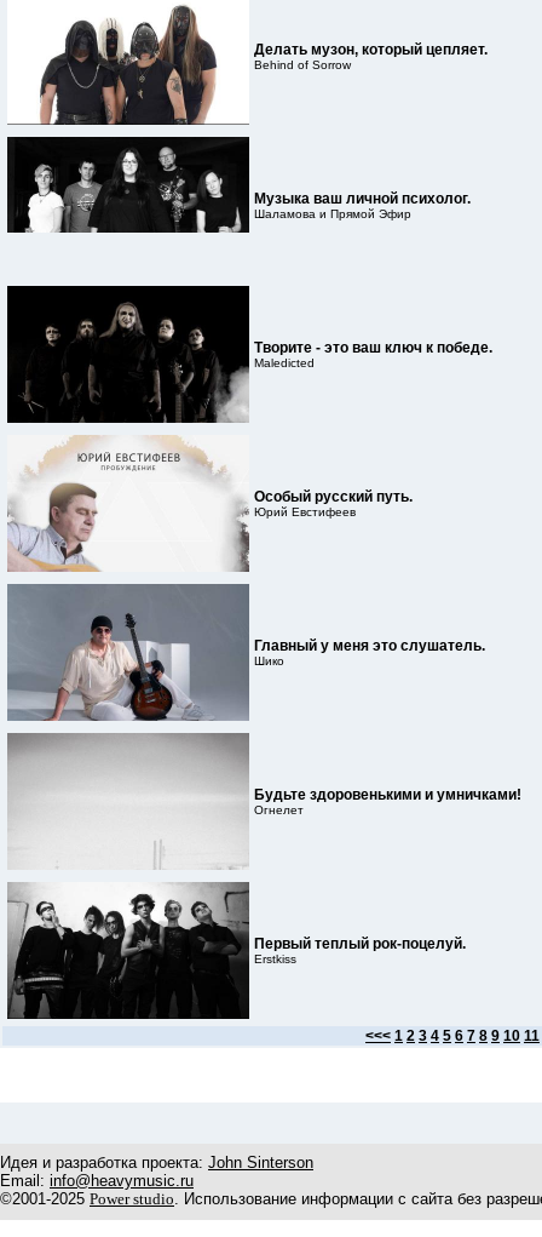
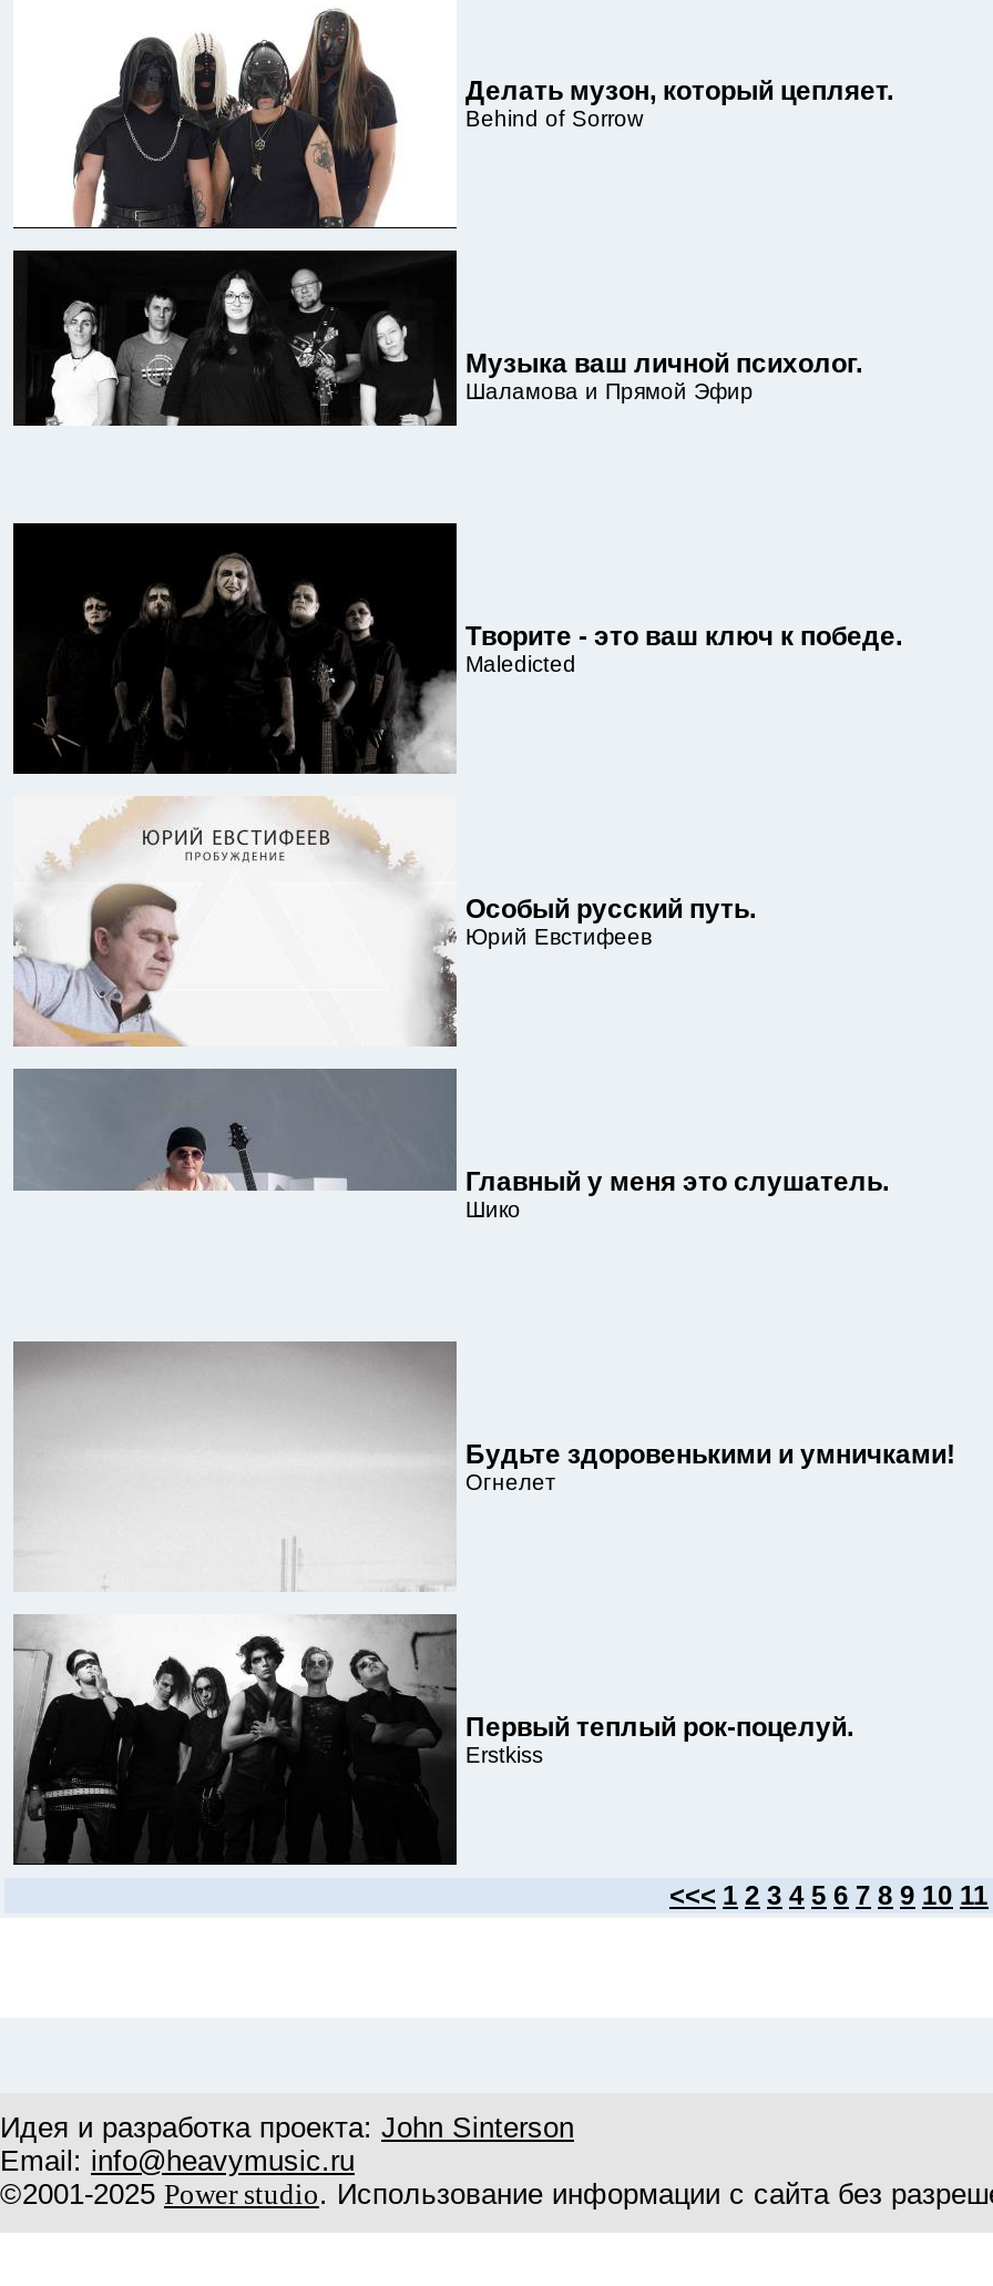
[6,651,250,722] [image] -> none

